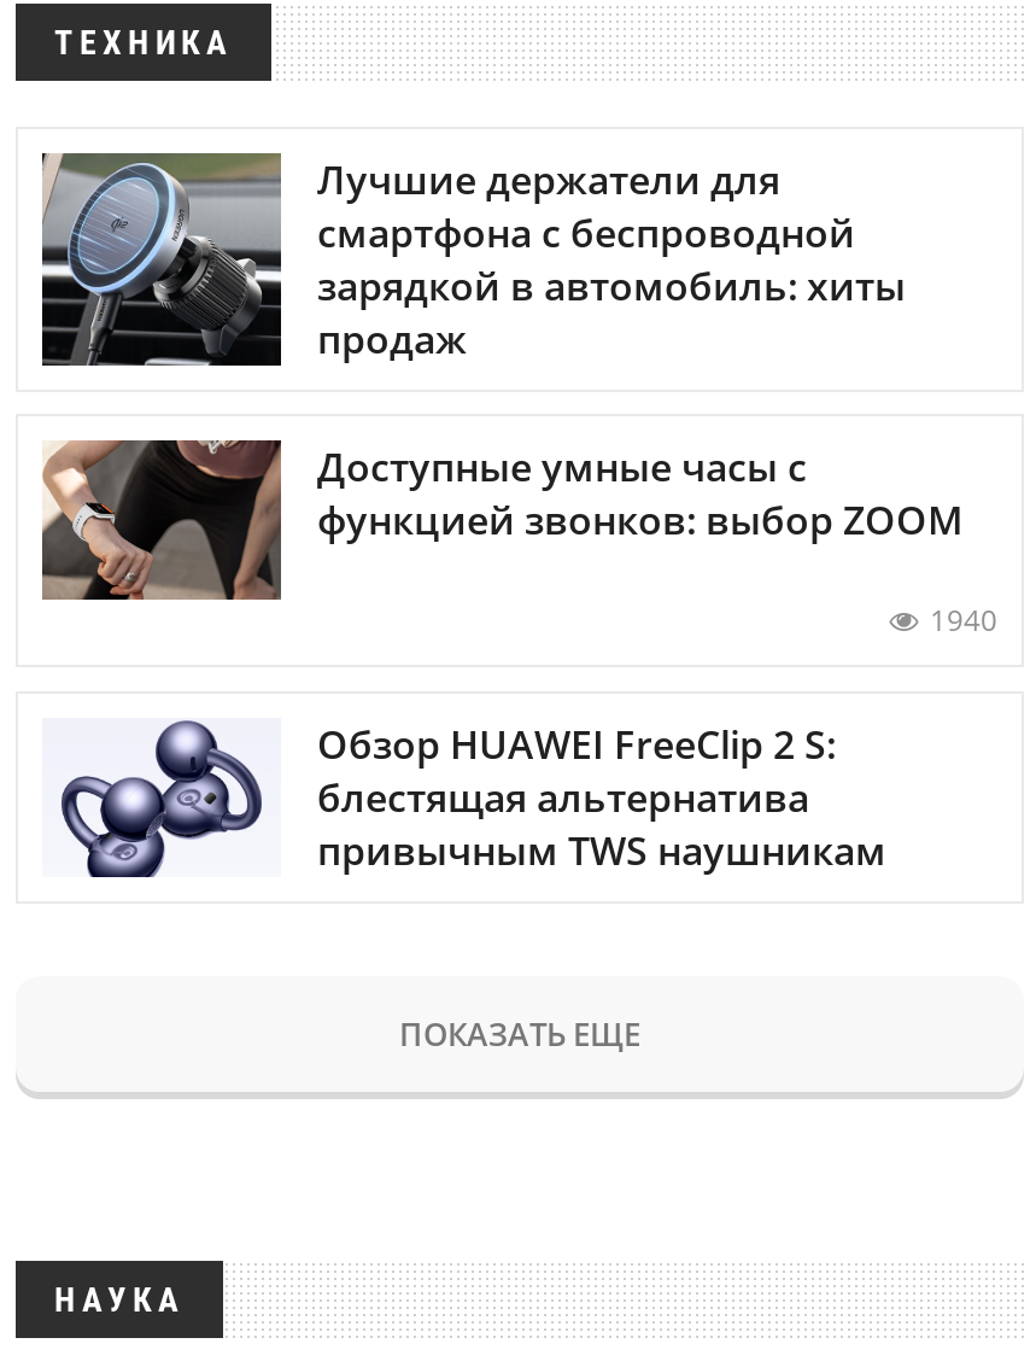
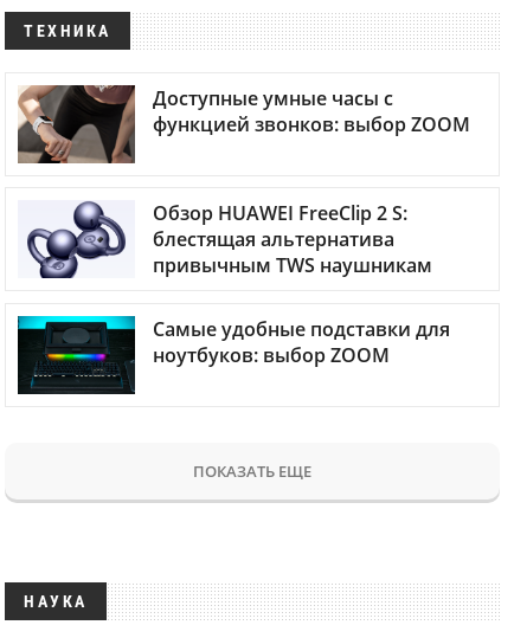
[40,151,906,368] [image] | Лучшие держатели для | смартфона с беспроводной | зарядкой в автомобиль: хиты | продаж -> none
moved [40,436,964,602] -> [17,83,470,165]: [image] | Доступные умные часы с | функцией звонков: выбор ZOOM
[930,600,997,641] 1940 -> none
moved [57,717,886,880] -> [25,200,432,281]: [image] | Обзор HUAWEI FreeClip 2 S: | блестящая альтернатива | привычным TWS наушникам
none -> [17,315,450,395] [image] | Самые удобные подставки для | ноутбуков: выбор ZOOM

